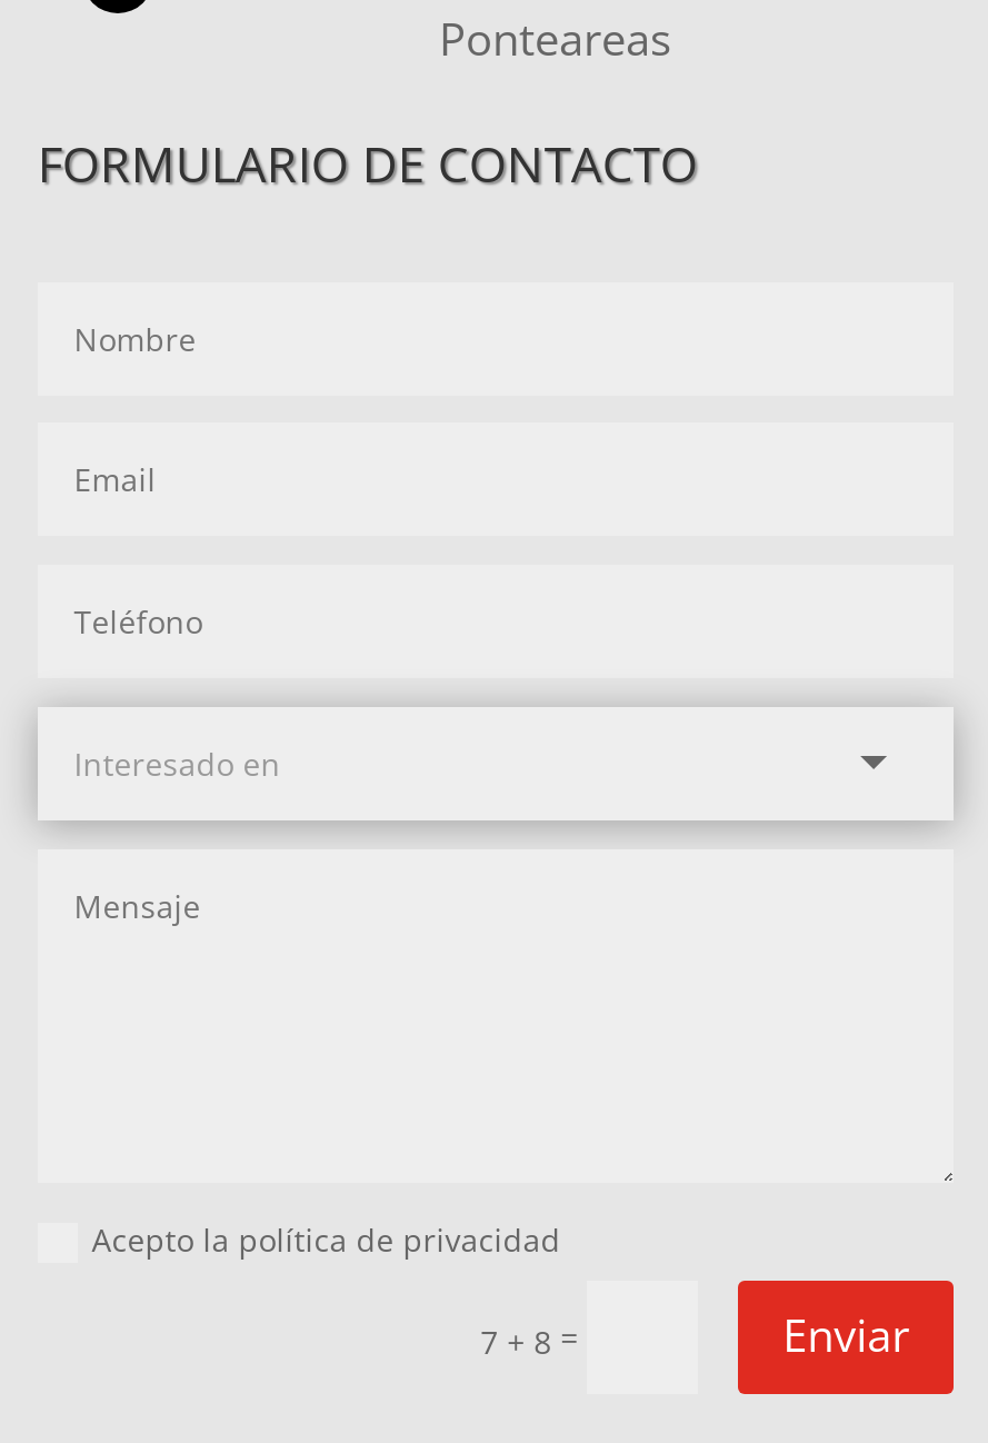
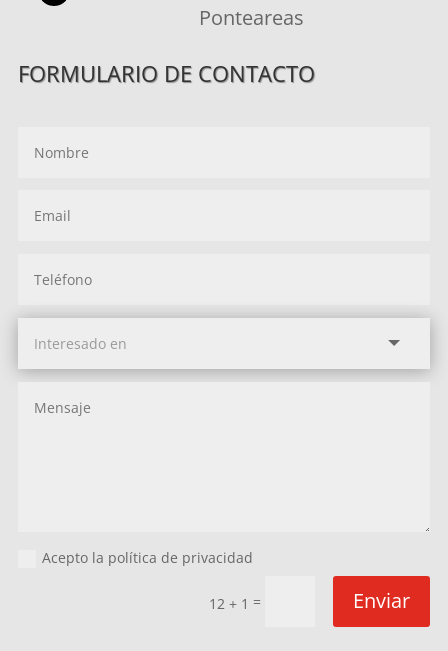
[480,1316,587,1362] 7 + 8 = -> [209,592,265,612] 12 + 1 =

